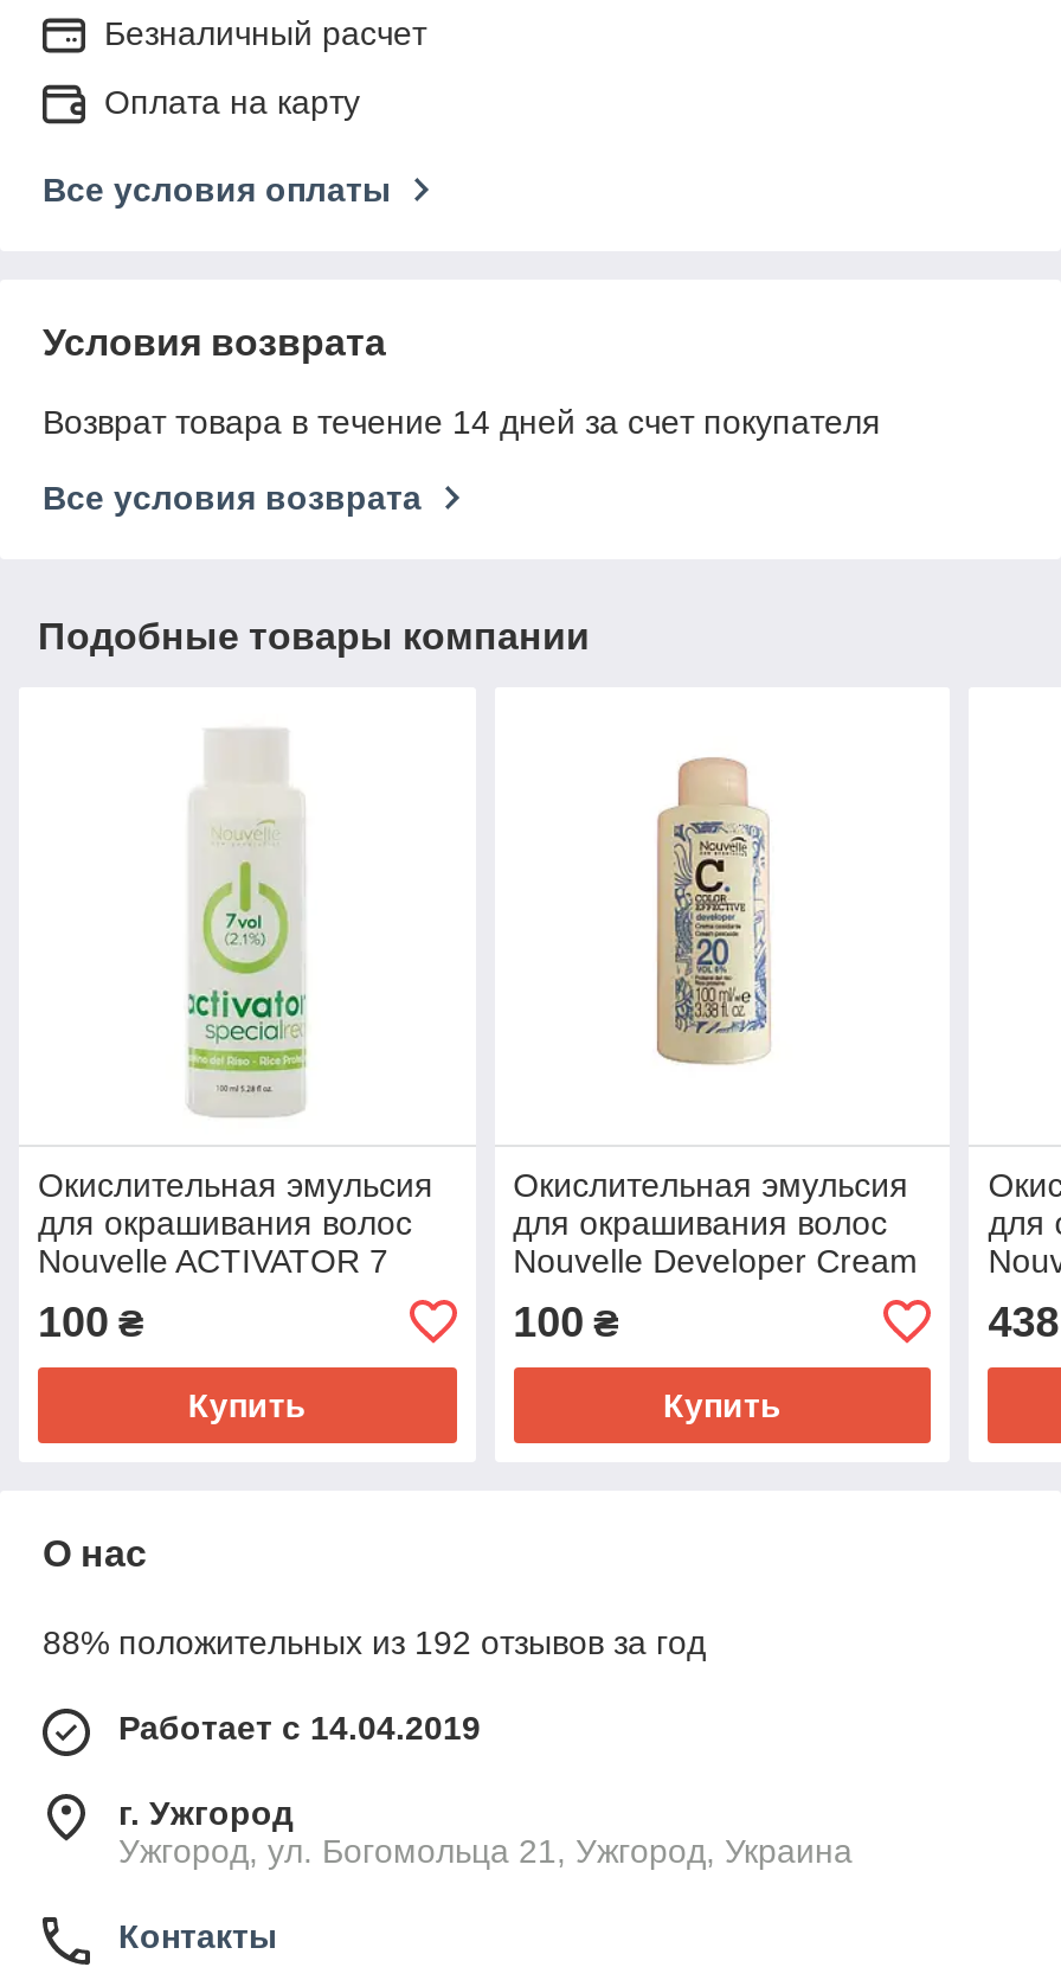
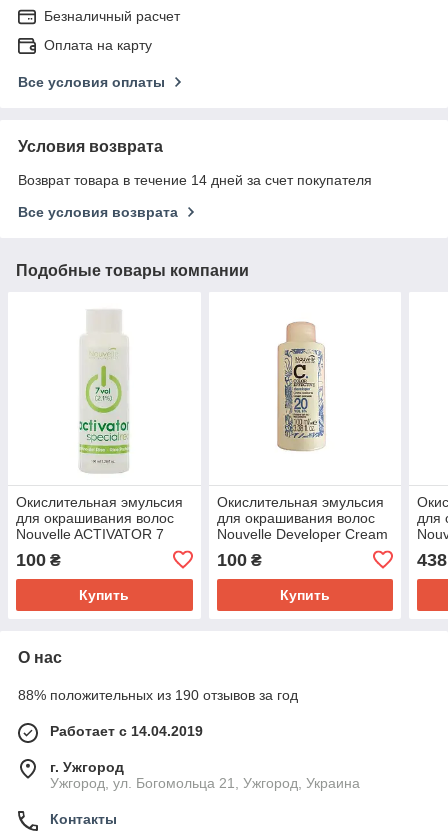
[43,1623,706,1661] 88% положительных из 192 отзывов за год -> [18,687,298,703] 88% положительных из 190 отзывов за год

